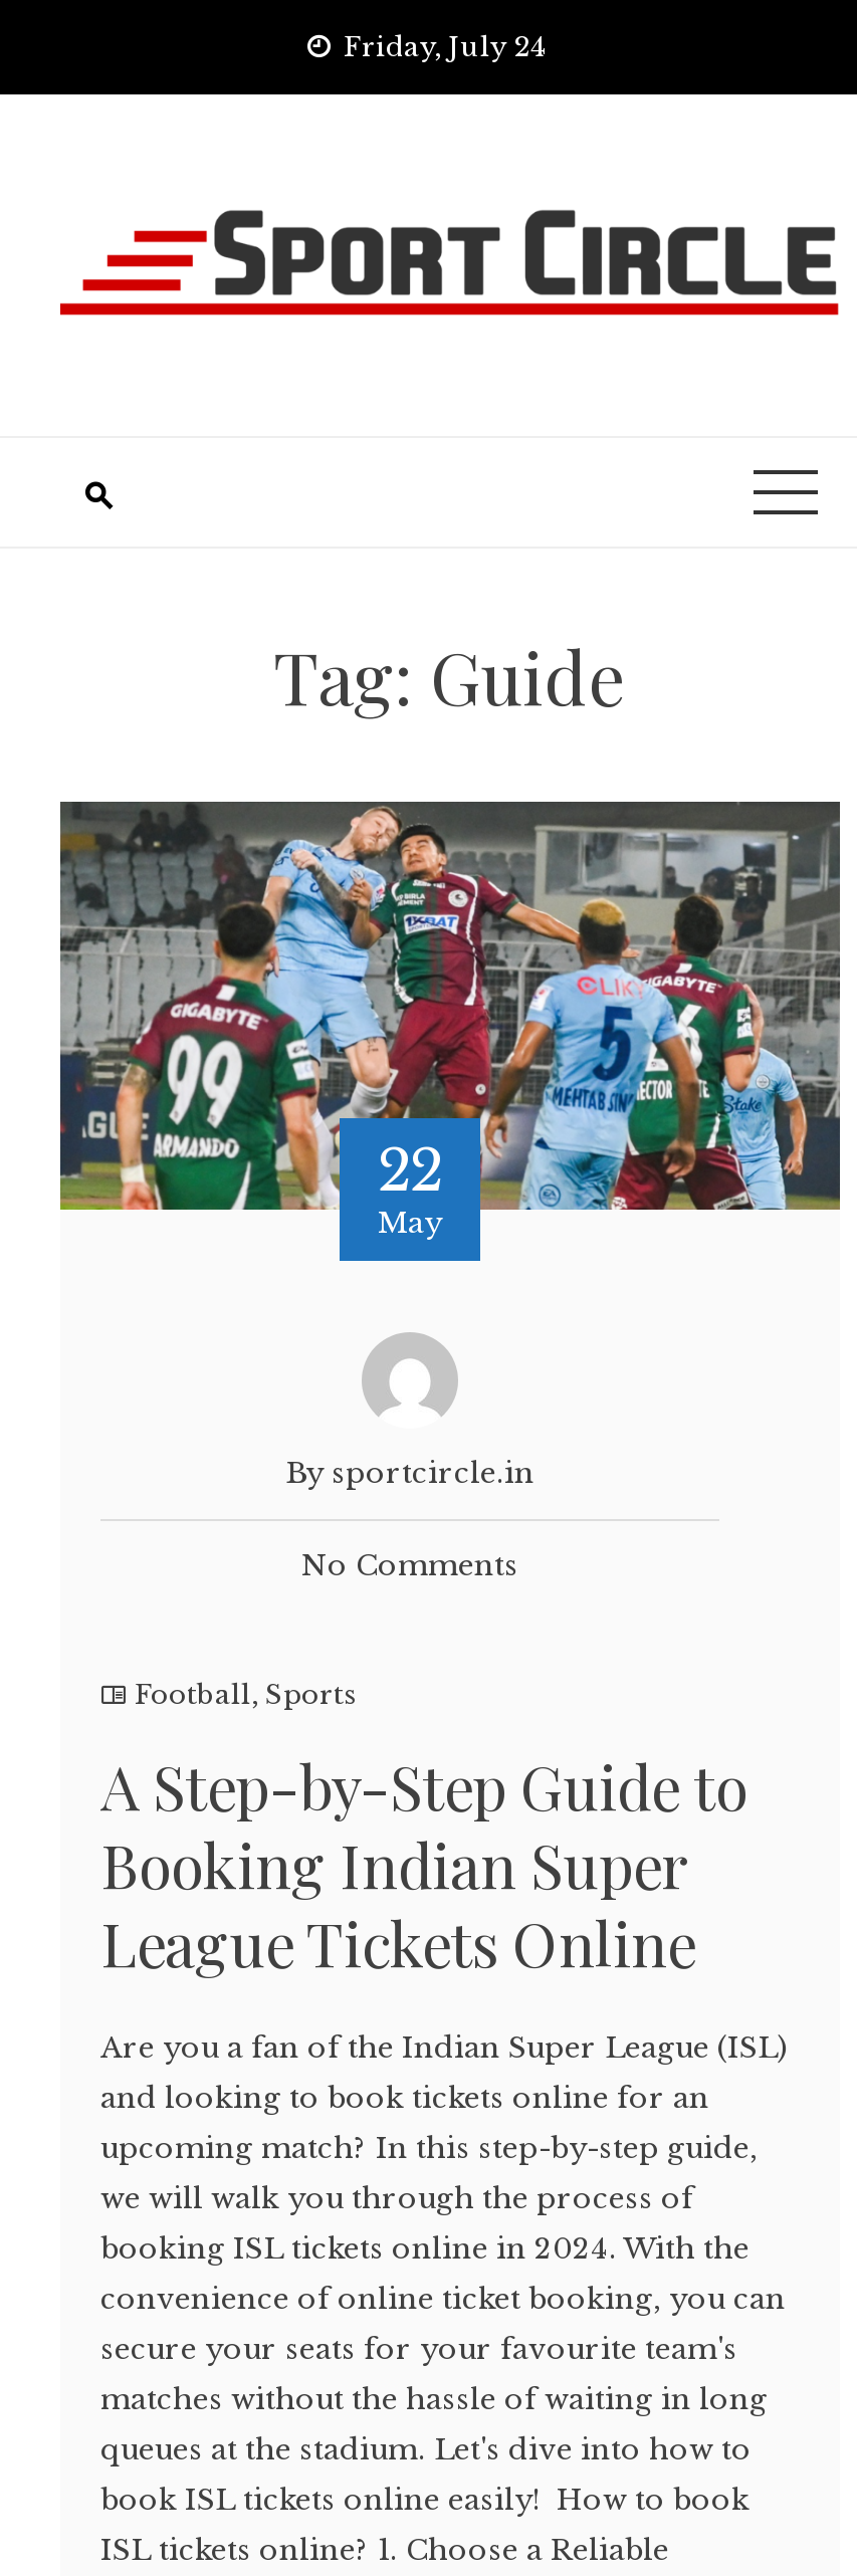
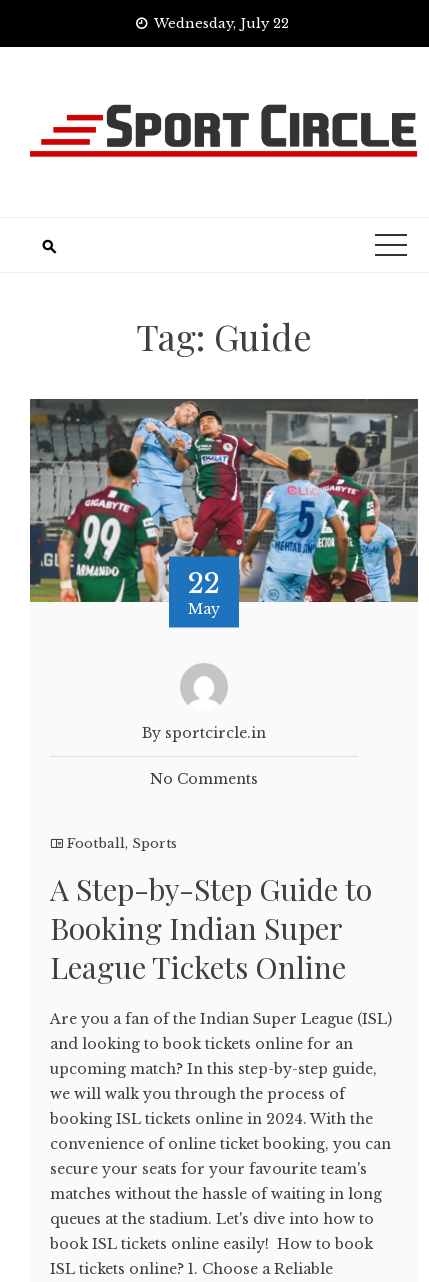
[344,30,545,64] Friday, July 24 -> [153,15,288,32] Wednesday, July 22

